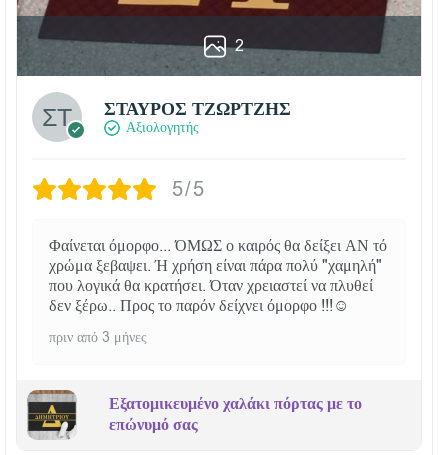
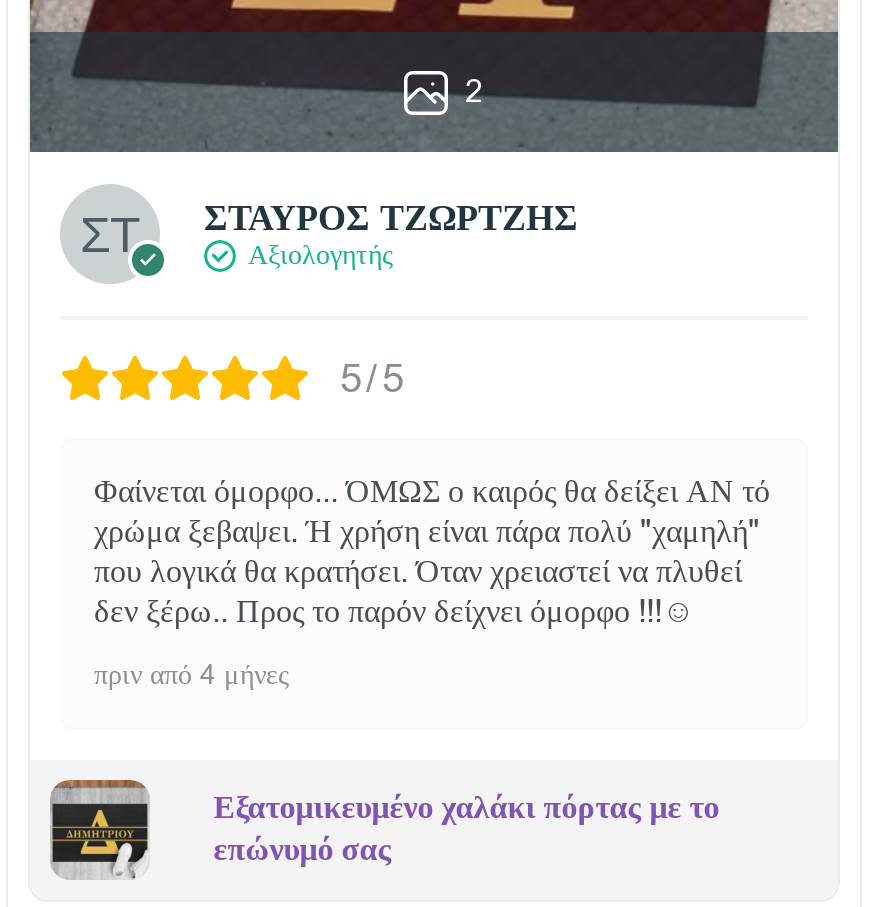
[49,328,147,347] πριν από 3 μήνες -> [94,657,290,695] πριν από 4 μήνες

